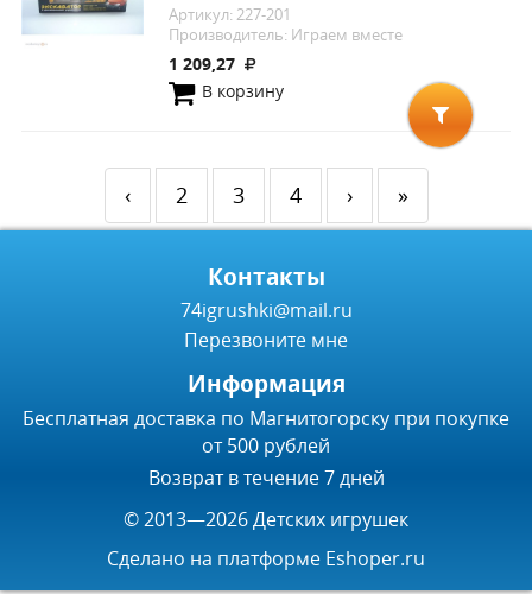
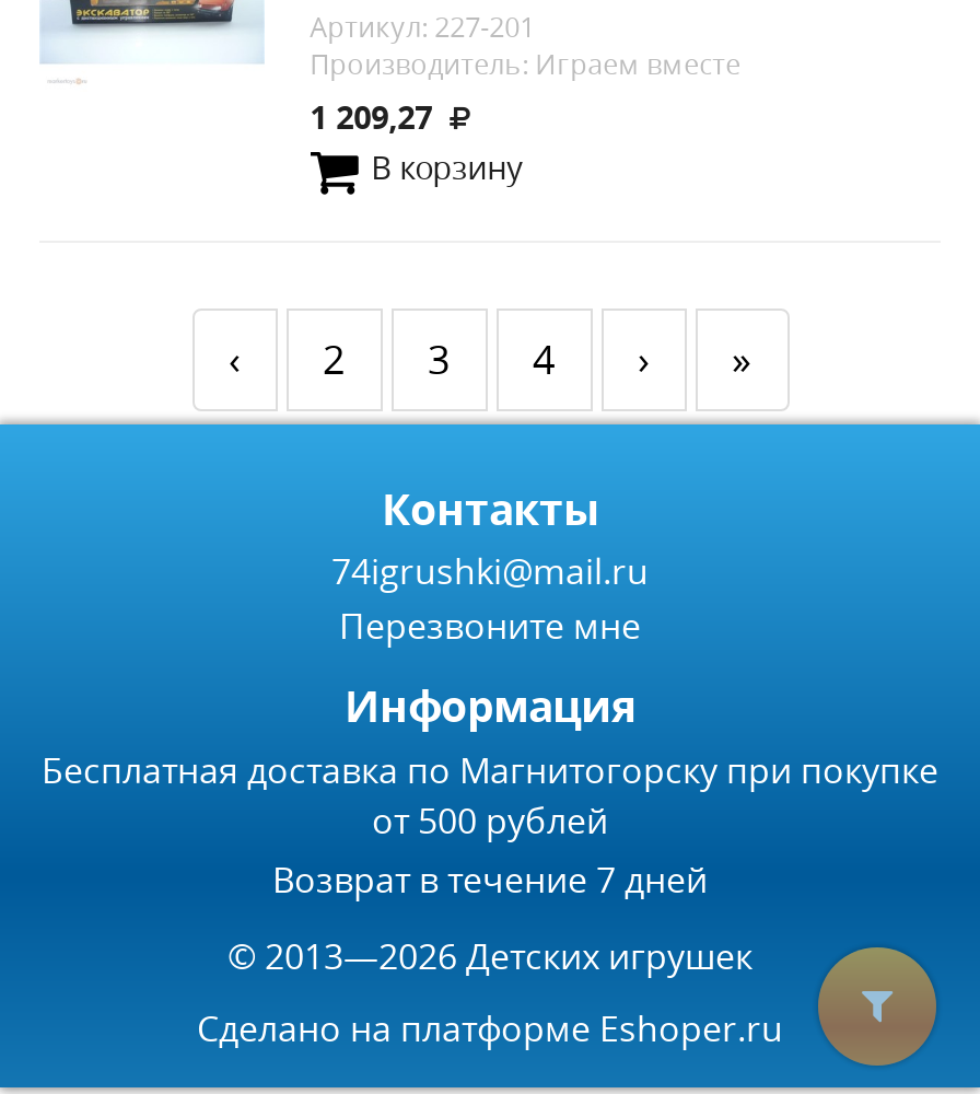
[406,81,475,150] [image] -> none
none -> [816,945,938,1068] [image]

